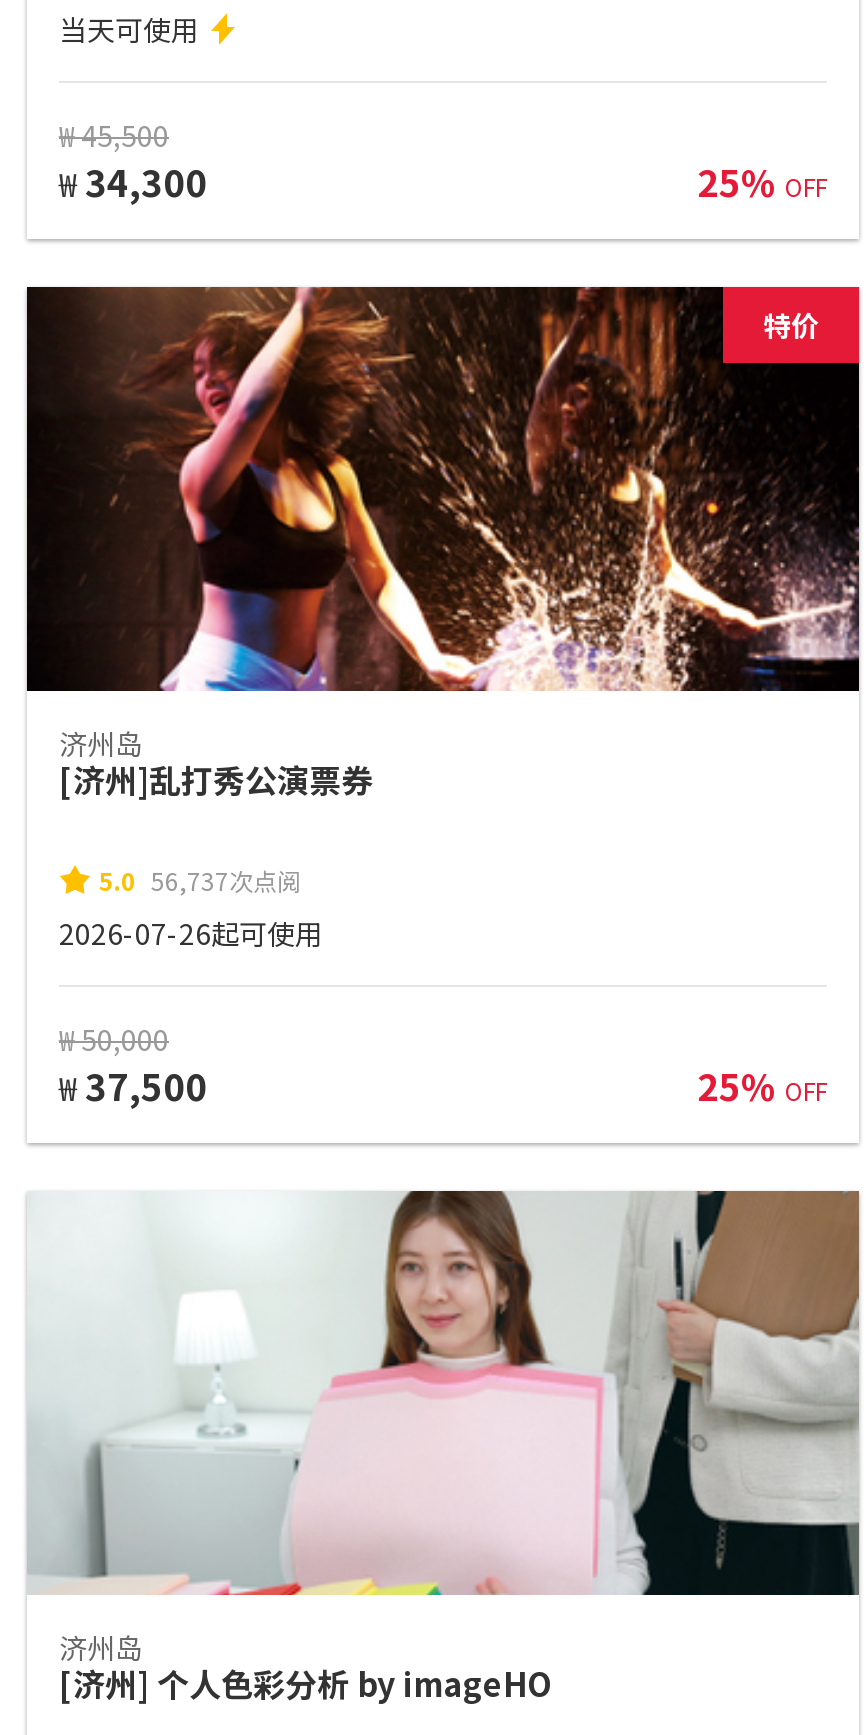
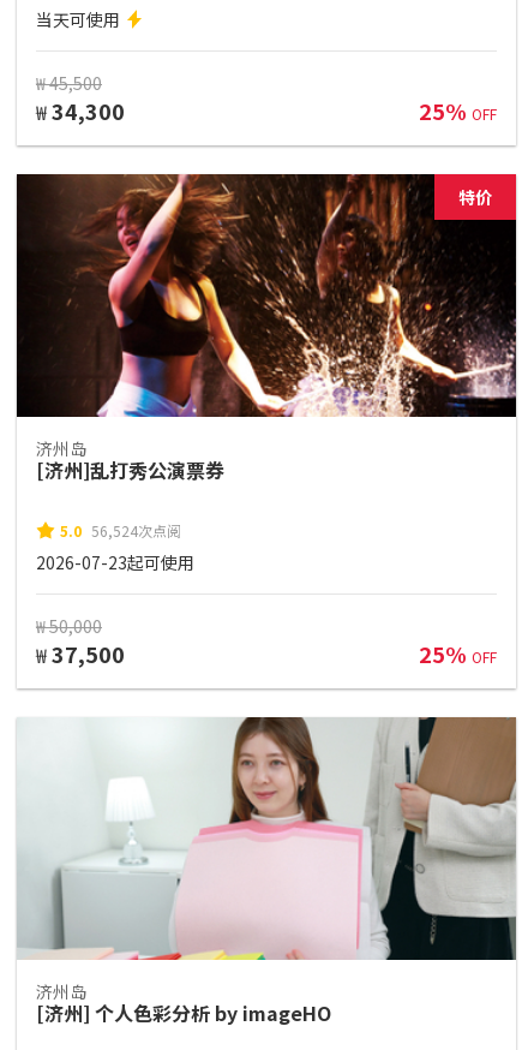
[99,862,301,896] 5.0 56,737次点阅 -> [60,520,181,540] 5.0 56,524次点阅
[59,913,323,953] 2026-07-26起可使用 -> [36,550,194,574] 2026-07-23起可使用

